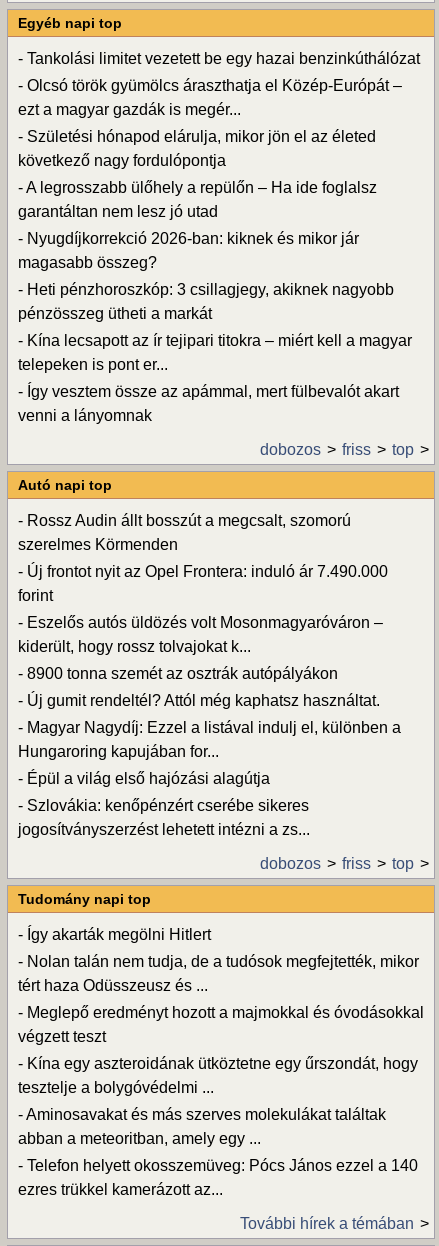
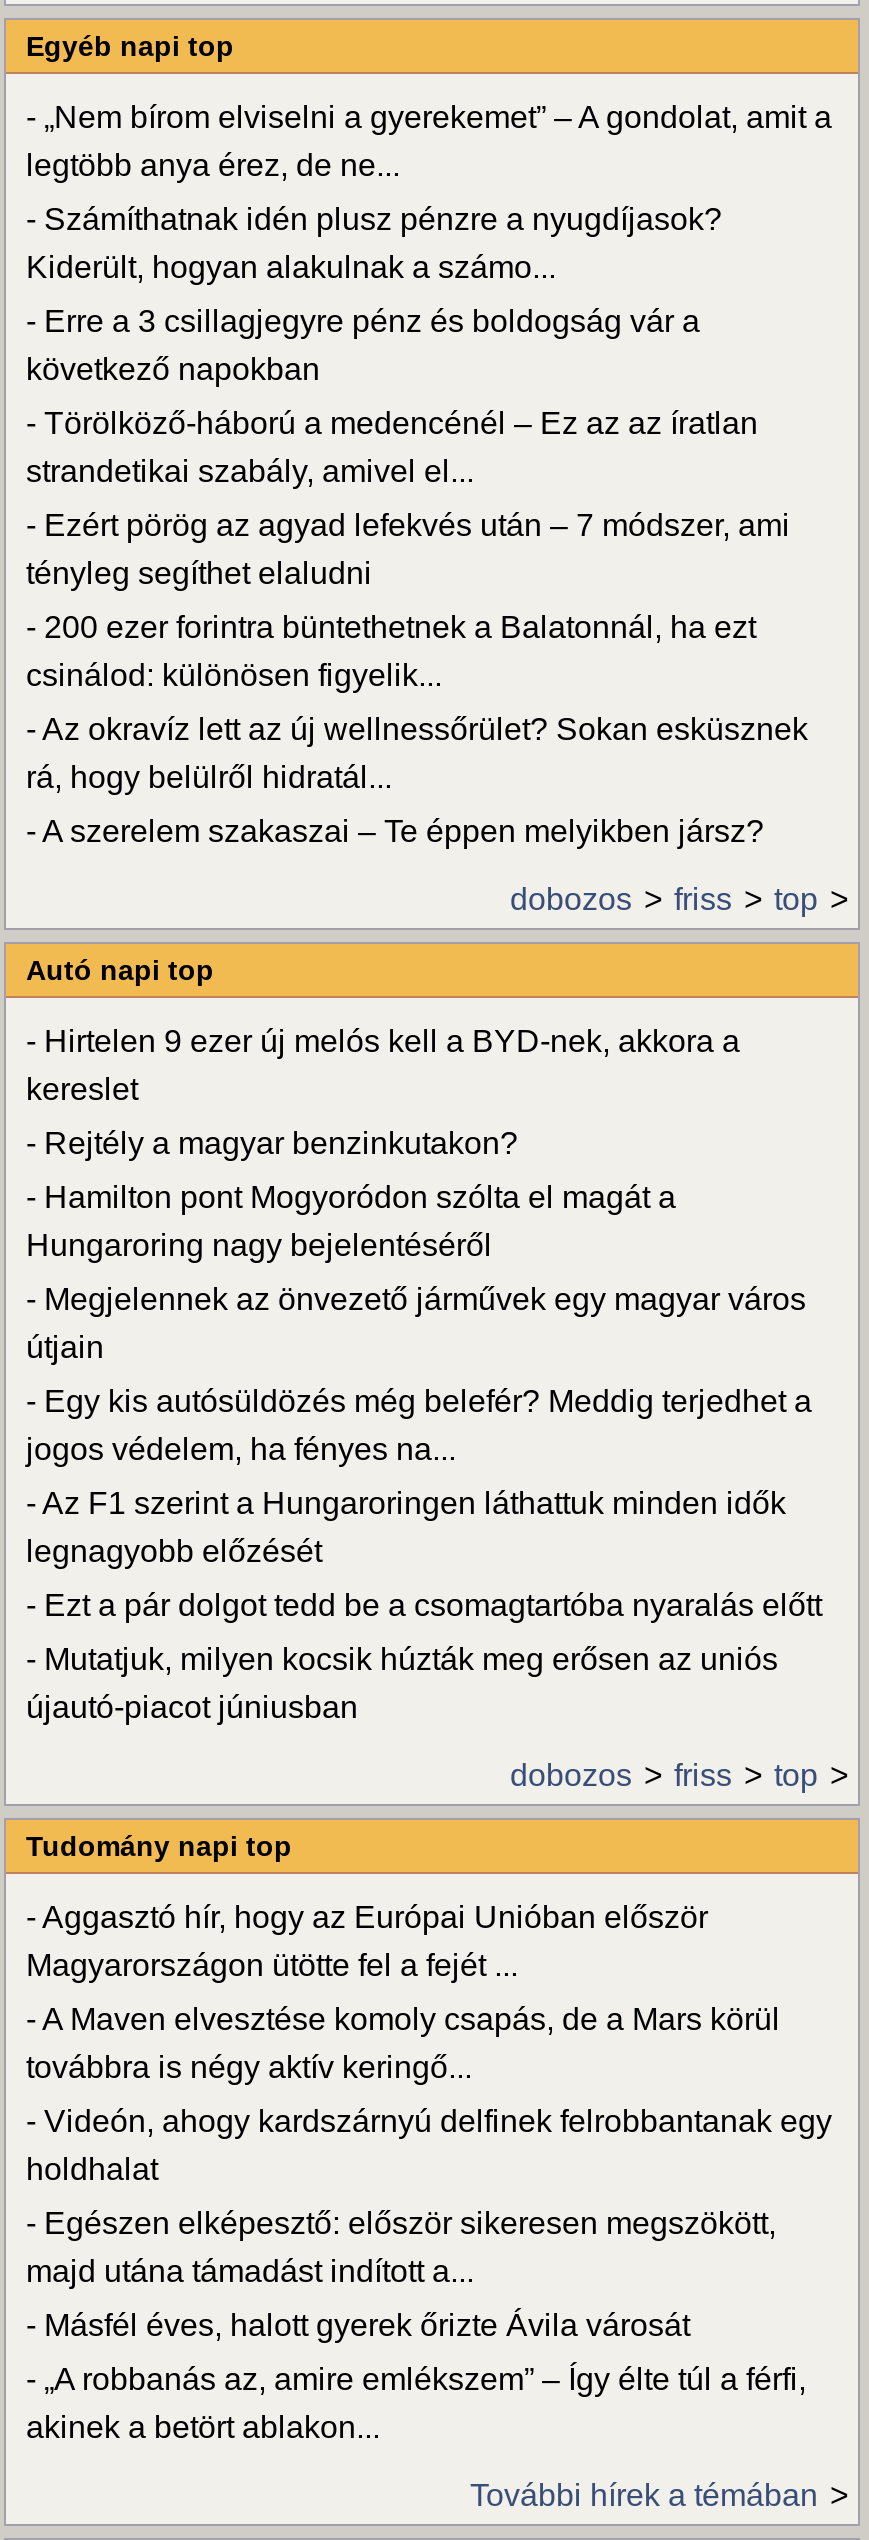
[18,50,420,67] - Tankolási limitet vezetett be egy hazai benzinkúthálózat -> [26,100,832,182] - „Nem bírom elviselni a gyerekemet” – A gondolat, amit a | legtöbb anya érez, de ne...
[18,77,402,118] - Olcsó török gyümölcs áraszthatja el Közép-Európát – | ezt a magyar gazdák is megér... -> [26,202,722,284] - Számíthatnak idén plusz pénzre a nyugdíjasok? | Kiderült, hogyan alakulnak a számo...
[18,128,376,169] - Születési hónapod elárulja, mikor jön el az életed | következő nagy fordulópontja -> [26,304,700,386] - Erre a 3 csillagjegyre pénz és boldogság vár a | következő napokban
[18,179,377,220] - A legrosszabb ülőhely a repülőn – Ha ide foglalsz | garantáltan nem lesz jó utad -> [26,406,758,488] - Törölköző-háború a medencénél – Ez az az íratlan | strandetikai szabály, amivel el...
[18,230,359,271] - Nyugdíjkorrekció 2026-ban: kiknek és mikor jár | magasabb összeg? -> [26,508,790,590] - Ezért pörög az agyad lefekvés után – 7 módszer, ami | tényleg segíthet elaludni
[18,281,394,322] - Heti pénzhoroszkóp: 3 csillagjegy, akiknek nagyobb | pénzösszeg ütheti a markát -> [26,610,756,692] - 200 ezer forintra büntethetnek a Balatonnál, ha ezt | csinálod: különösen figyelik...
[18,332,412,373] - Kína lecsapott az ír tejipari titokra – miért kell a magyar | telepeken is pont er... -> [26,712,808,794] - Az okravíz lett az új wellnessőrület? Sokan esküsznek | rá, hogy belülről hidratál...
[18,383,399,424] - Így vesztem össze az apámmal, mert fülbevalót akart | venni a lányomnak -> [26,814,764,848] - A szerelem szakaszai – Te éppen melyikben jársz?
[18,512,351,553] - Rossz Audin állt bosszút a megcsalt, szomorú | szerelmes Körmenden -> [26,1024,740,1106] - Hirtelen 9 ezer új melós kell a BYD-nek, akkora a | kereslet
[18,563,388,604] - Új frontot nyit az Opel Frontera: induló ár 7.490.000 | forint -> [26,1126,518,1160] - Rejtély a magyar benzinkutakon?
[18,614,383,655] - Eszelős autós üldözés volt Mosonmagyaróváron – | kiderült, hogy rossz tolvajokat k... -> [26,1180,676,1262] - Hamilton pont Mogyoródon szólta el magát a | Hungaroring nagy bejelentéséről
[18,665,338,682] - 8900 tonna szemét az osztrák autópályákon -> [26,1282,806,1364] - Megjelennek az önvezető járművek egy magyar város | útjain
[18,692,380,709] - Új gumit rendeltél? Attól még kaphatsz használtat. -> [26,1384,812,1466] - Egy kis autósüldözés még belefér? Meddig terjedhet a | jogos védelem, ha fényes na...
[18,719,401,760] - Magyar Nagydíj: Ezzel a listával indulj el, különben a | Hungaroring kapujában for... -> [26,1486,786,1568] - Az F1 szerint a Hungaroringen láthattuk minden idők | legnagyobb előzését
[18,770,270,787] - Épül a világ első hajózási alagútja -> [26,1588,822,1622] - Ezt a pár dolgot tedd be a csomagtartóba nyaralás előtt
[18,797,310,838] - Szlovákia: kenőpénzért cserébe sikeres | jogosítványszerzést lehetett intézni a zs... -> [26,1642,778,1724] - Mutatjuk, milyen kocsik húzták meg erősen az uniós | újautó-piacot júniusban
[18,926,211,943] - Így akarták megölni Hitlert -> [26,1900,708,1982] - Aggasztó hír, hogy az Európai Unióban először | Magyarországon ütötte fel a fejét ...
[18,953,419,994] - Nolan talán nem tudja, de a tudósok megfejtették, mikor | tért haza Odüsszeusz és ... -> [26,2002,780,2084] - A Maven elvesztése komoly csapás, de a Mars körül | továbbra is négy aktív keringő...
[18,1004,424,1045] - Meglepő eredményt hozott a majmokkal és óvodásokkal | végzett teszt -> [26,2104,832,2186] - Videón, ahogy kardszárnyú delfinek felrobbantanak egy | holdhalat
[18,1055,418,1096] - Kína egy aszteroidának ütköztetne egy űrszondát, hogy | tesztelje a bolygóvédelmi ... -> [26,2206,776,2288] - Egészen elképesztő: először sikeresen megszökött, | majd utána támadást indított a...
[18,1106,386,1147] - Aminosavakat és más szerves molekulákat találtak | abban a meteoritban, amely egy ... -> [26,2308,690,2342] - Másfél éves, halott gyerek őrizte Ávila városát
[18,1157,418,1198] - Telefon helyett okosszemüveg: Pócs János ezzel a 140 | ezres trükkel kamerázott az... -> [26,2362,806,2444] - „A robbanás az, amire emlékszem” – Így élte túl a férfi, | akinek a betört ablakon...

